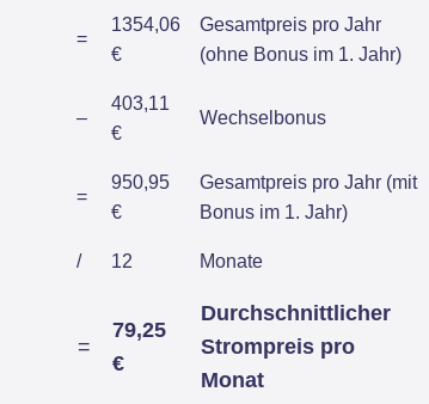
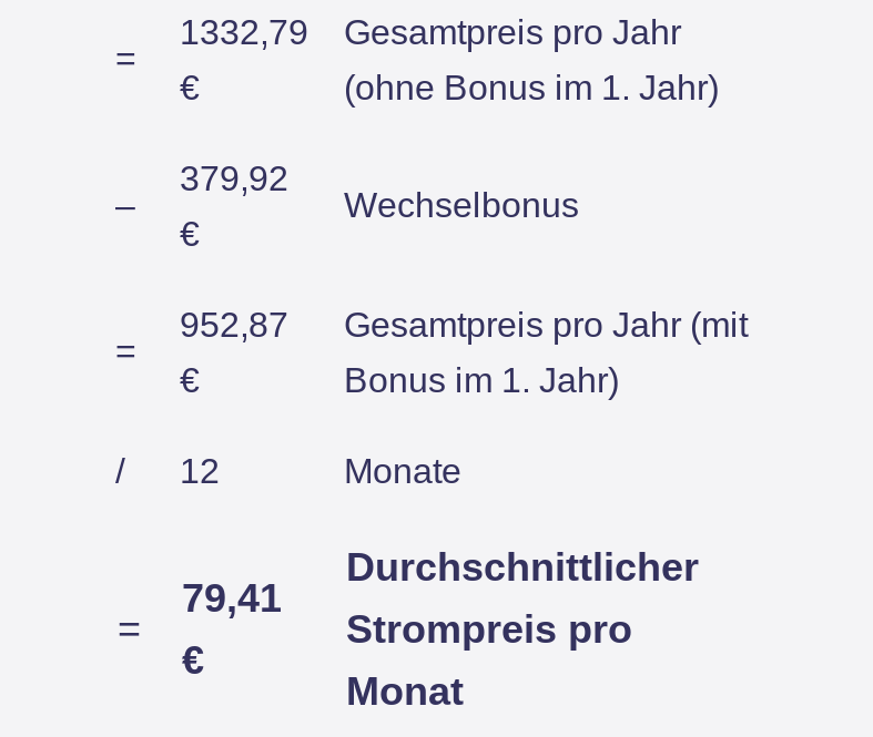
[111,15,381,35] 1354,06 Gesamtpreis pro Jahr -> [180,14,681,51] 1332,79 Gesamtpreis pro Jahr
[111,93,170,114] 403,11 -> [180,160,288,198] 379,92
[111,172,417,193] 950,95 Gesamtpreis pro Jahr (mit -> [180,306,748,344] 952,87 Gesamtpreis pro Jahr (mit
[112,318,166,342] 79,25 -> [182,577,282,621] 79,41

